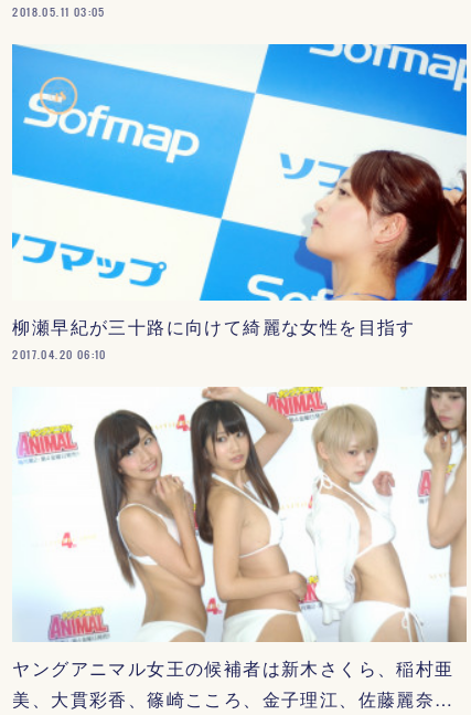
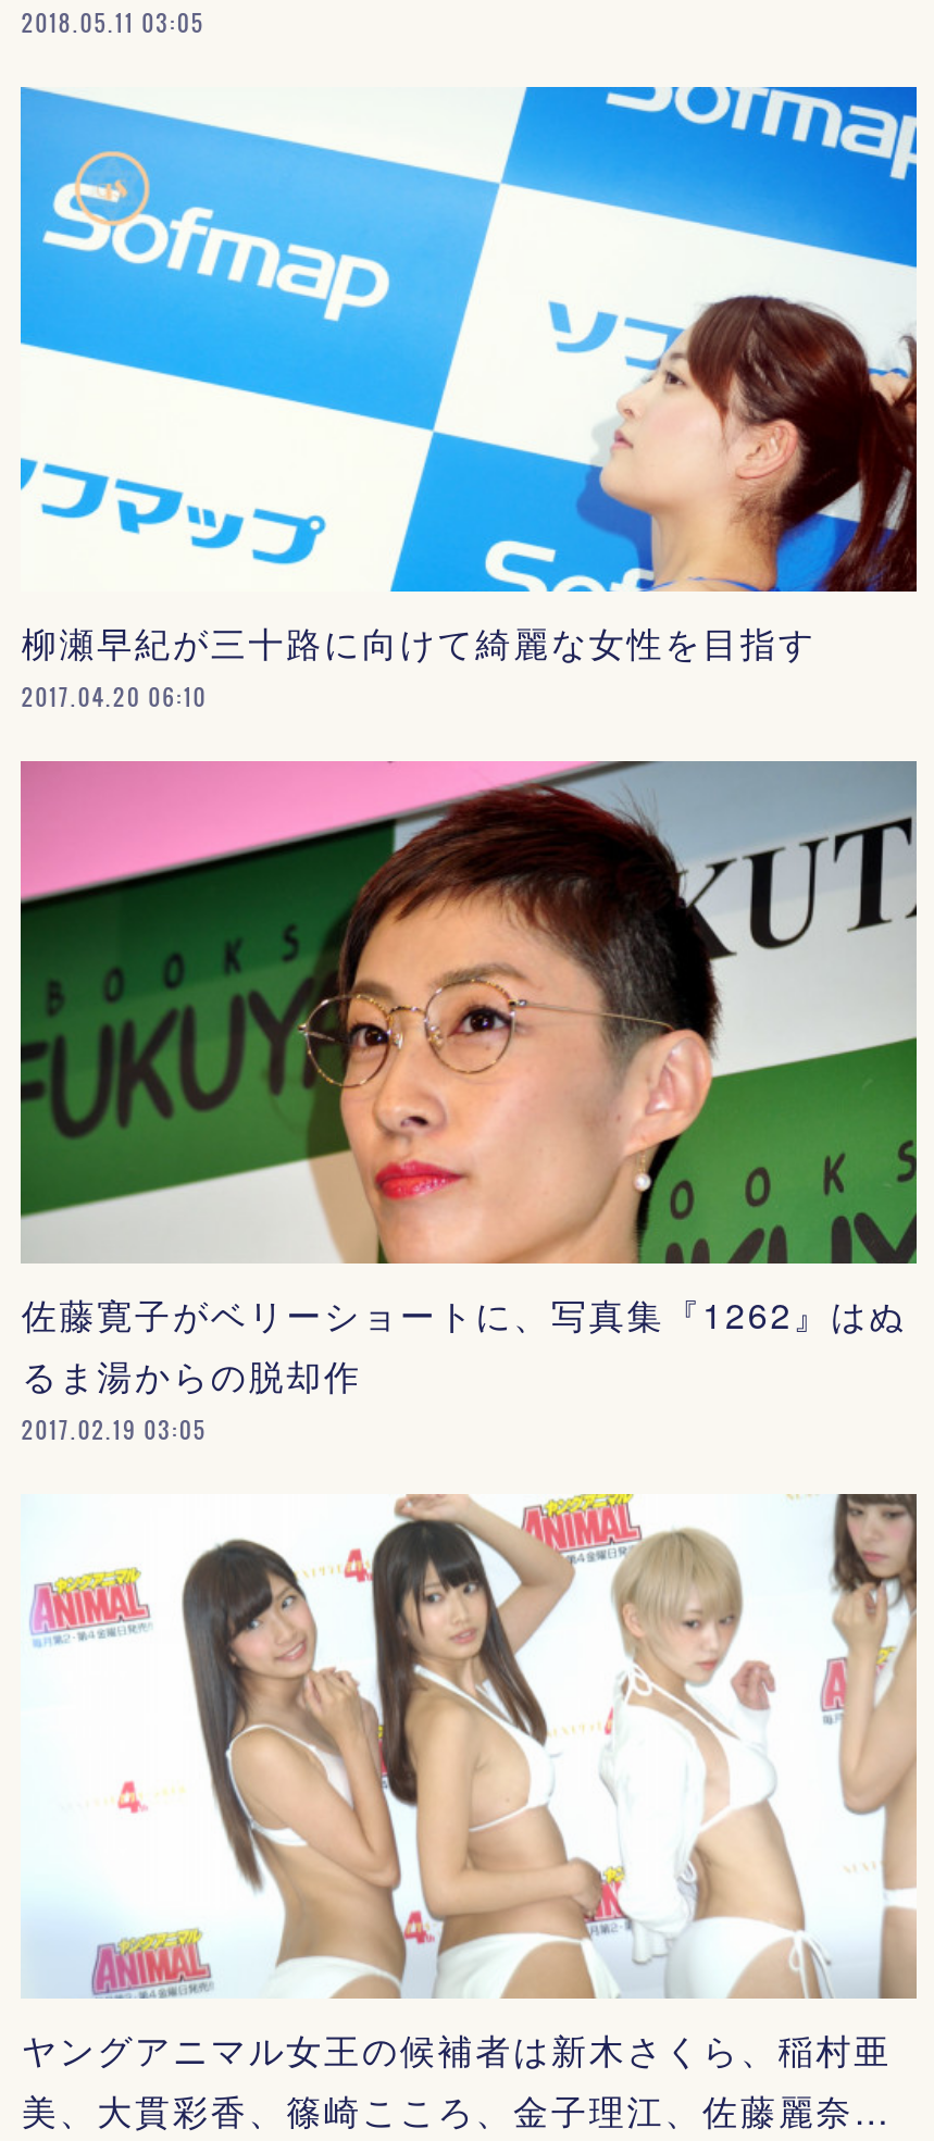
none -> [18,759,919,1447] [image] | 佐藤寛子がベリーショートに、写真集『1262』はぬ | るま湯からの脱却作 | 2017.02.19 03:05

